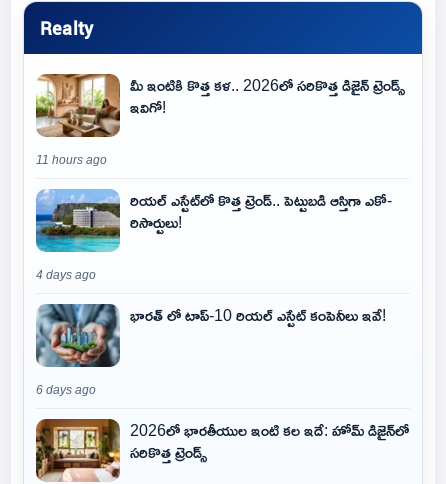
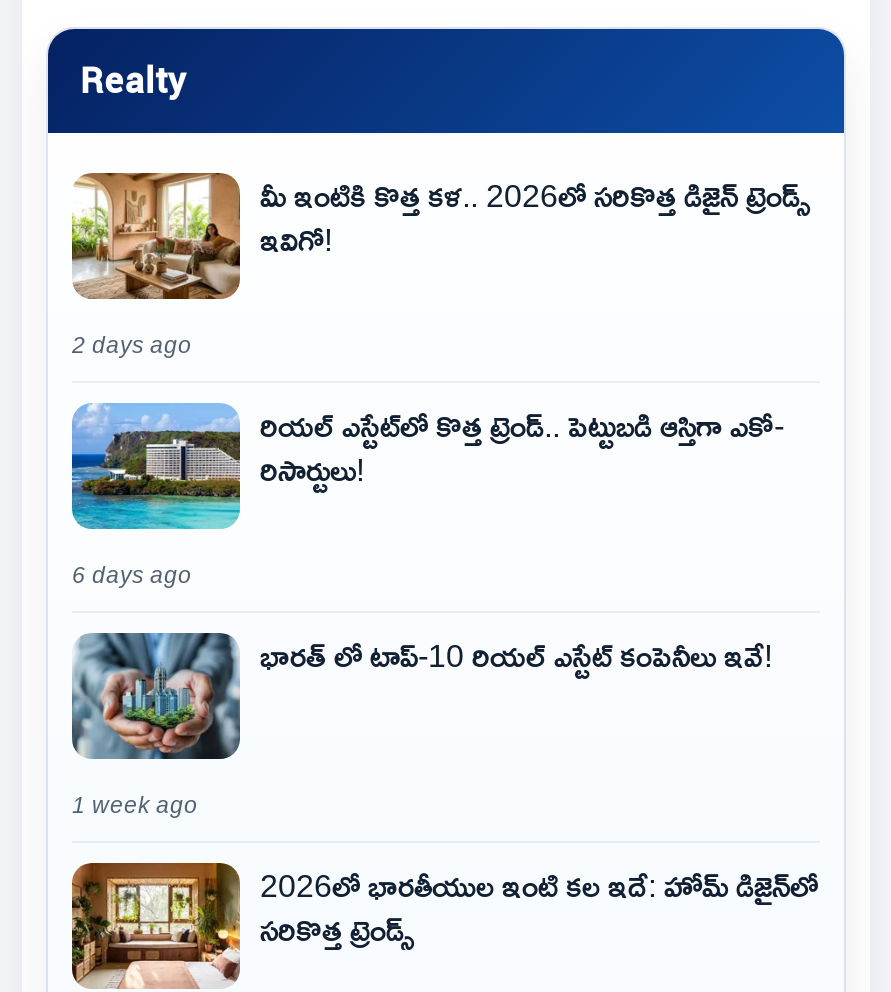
[36,154,107,166] 11 hours ago -> [72,332,192,356] 2 days ago
[36,269,96,281] 4 days ago -> [72,562,192,586] 6 days ago
[36,384,96,396] 6 days ago -> [72,792,198,816] 1 week ago

